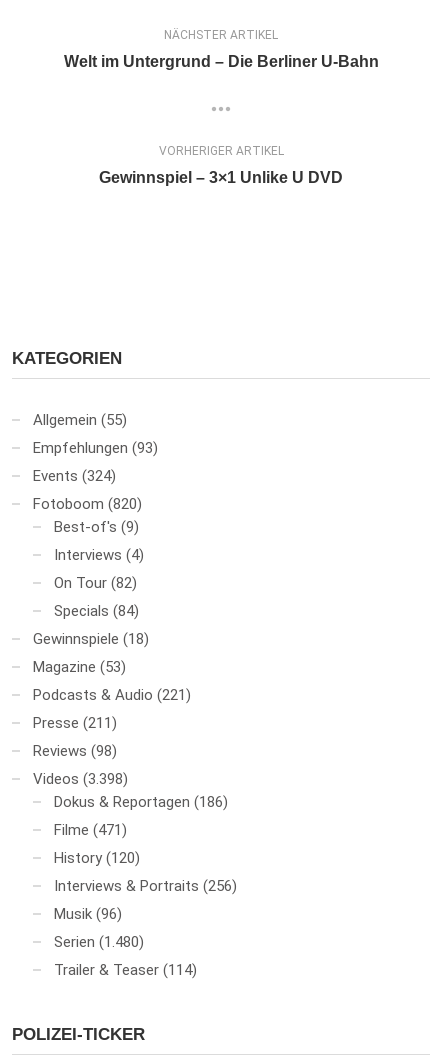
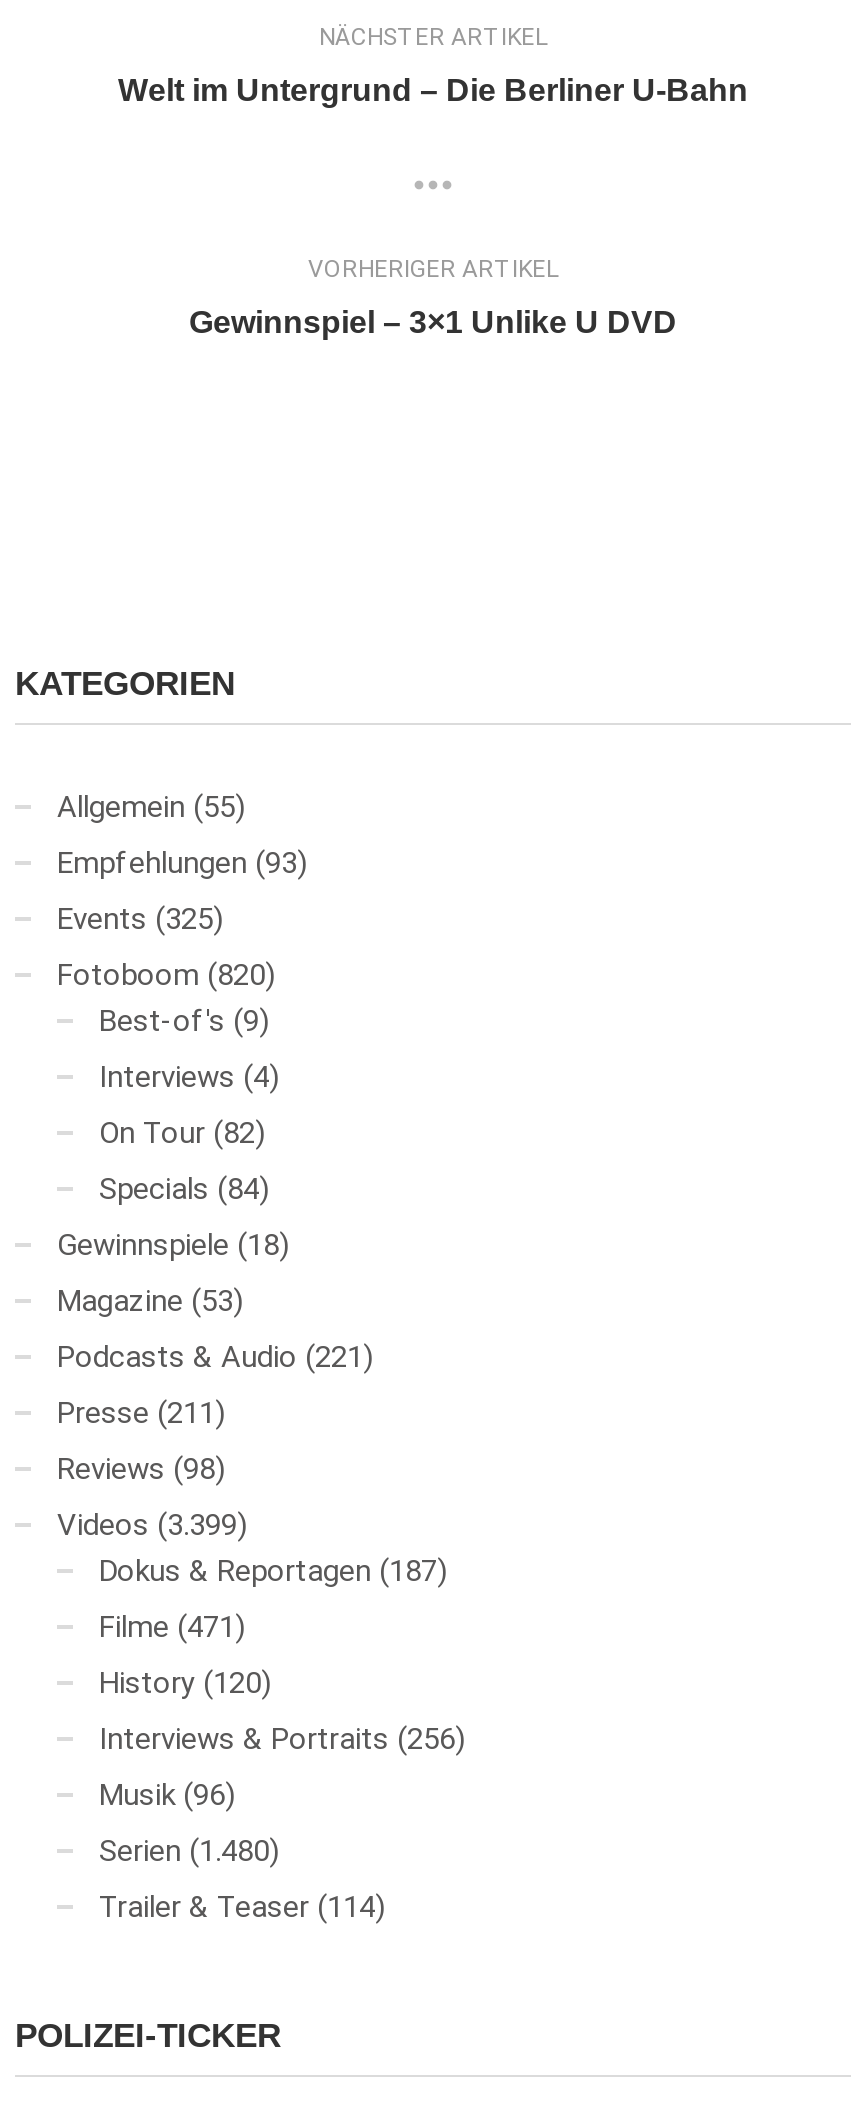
[33,466,116,484] Events (324) -> [57,901,223,937] Events (325)
[33,769,128,787] Videos (3.398) -> [57,1507,247,1543] Videos (3.399)
[54,792,228,810] Dokus & Reportagen (186) -> [99,1553,447,1589] Dokus & Reportagen (187)

